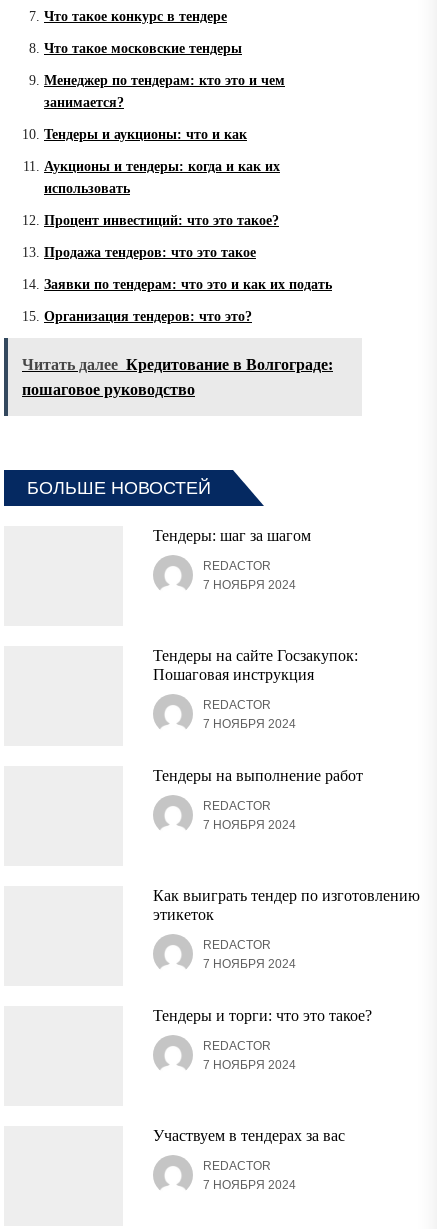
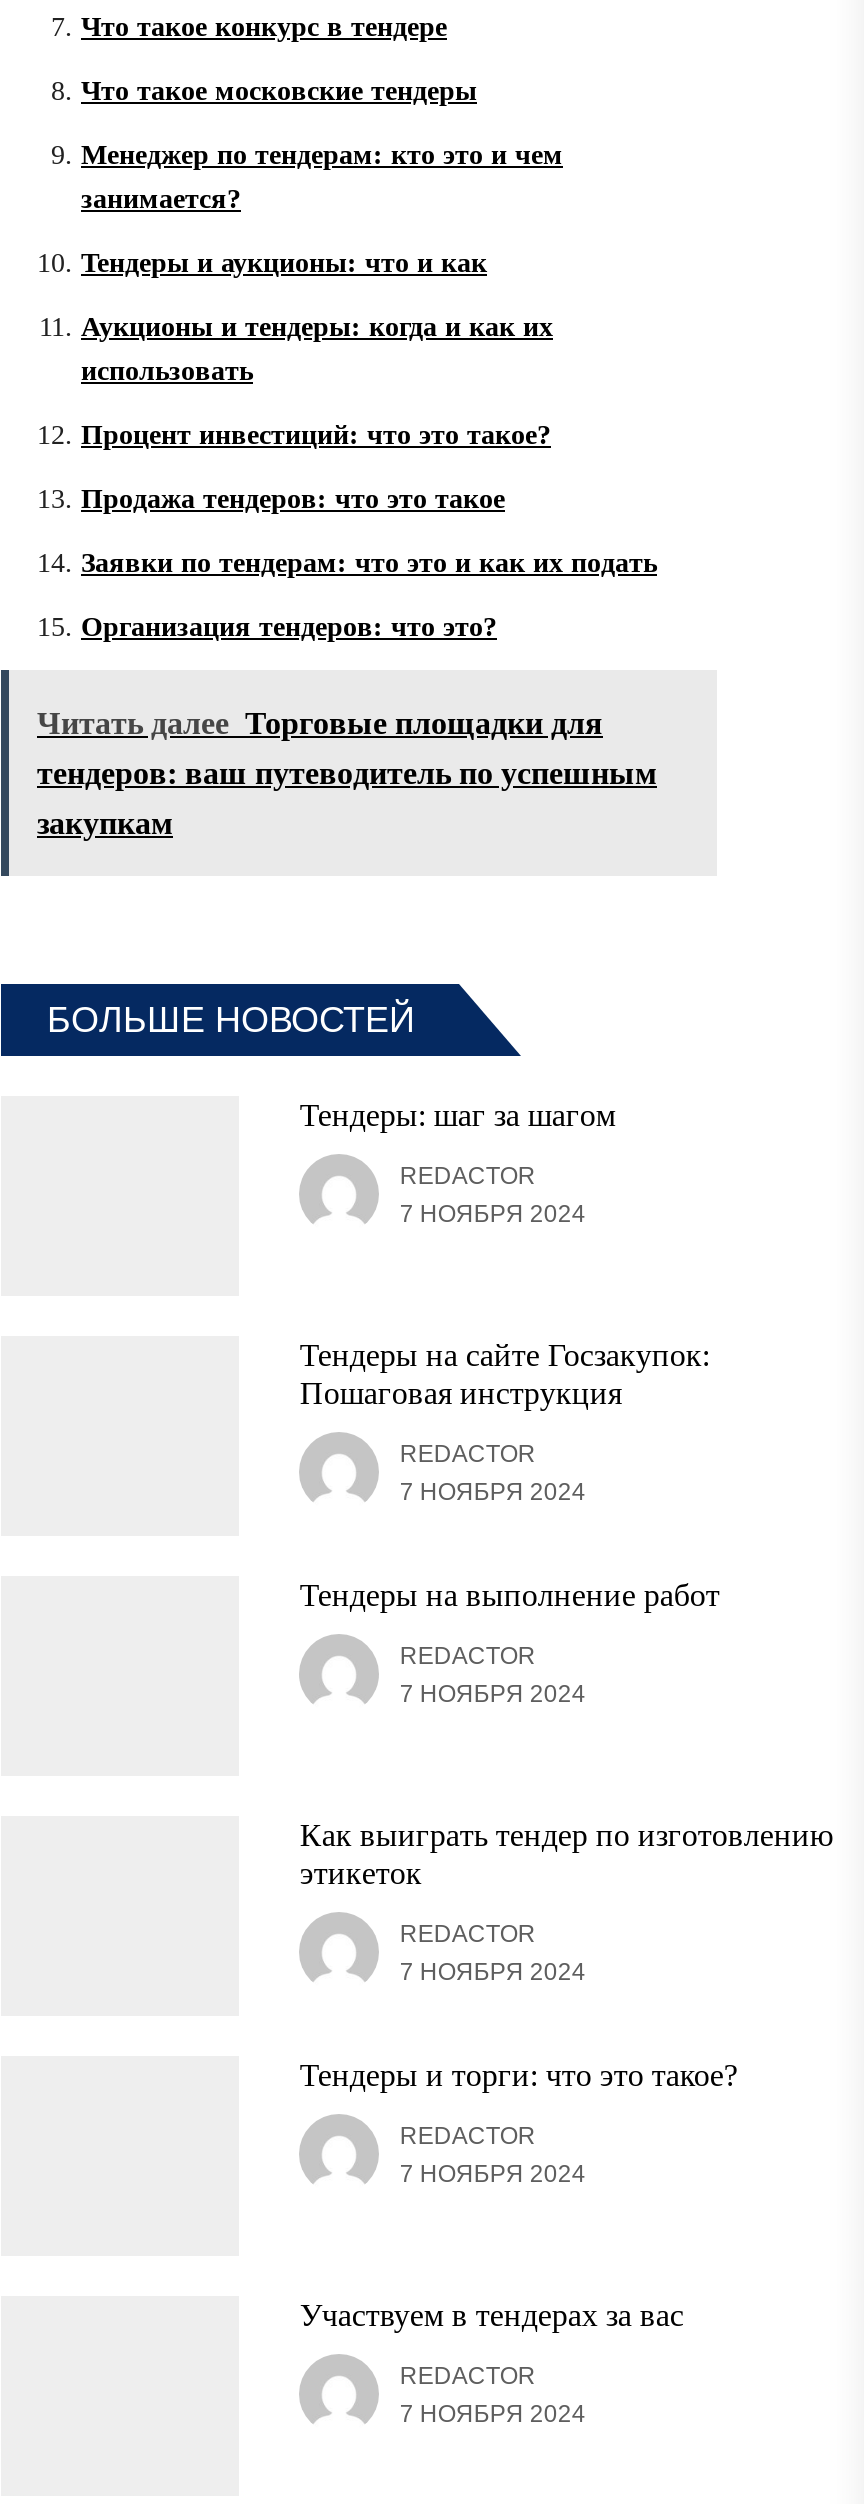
[22,356,333,398] Читать далее Кредитование в Волгограде: | пошаговое руководство -> [37,706,657,840] Читать далее Торговые площадки для | тендеров: ваш путеводитель по успешным | закупкам

